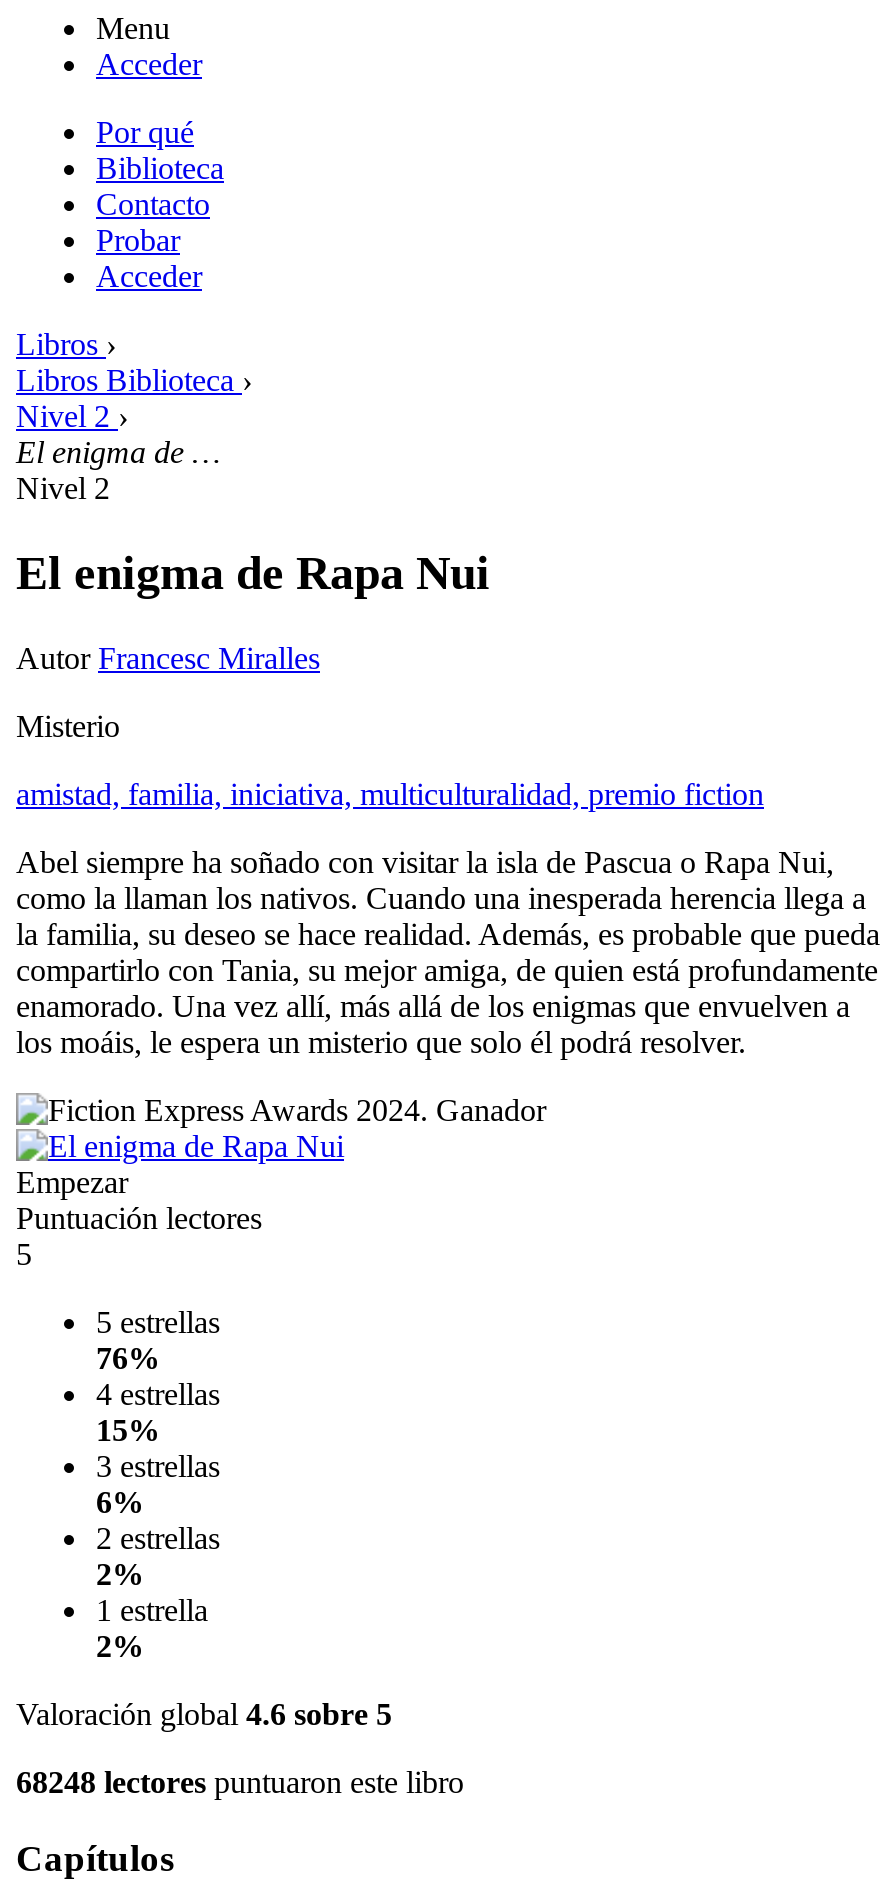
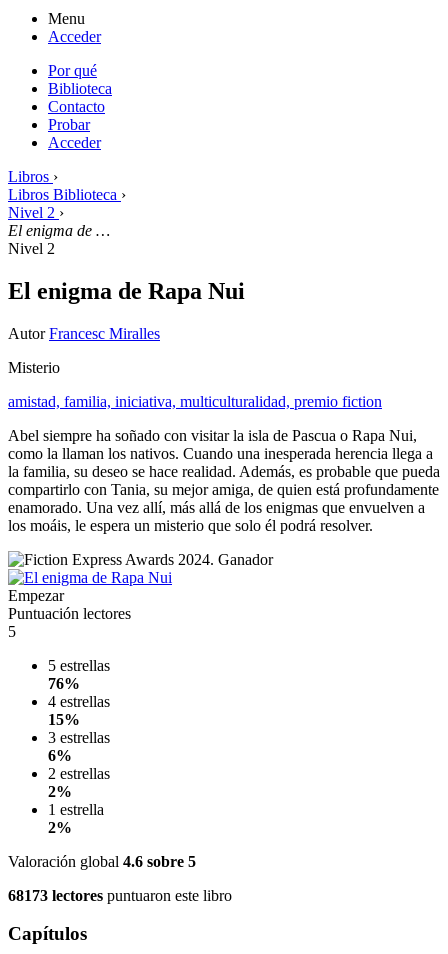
[16,1764,464,1798] 68248 lectores puntuaron este libro -> [8,887,232,904] 68173 lectores puntuaron este libro

